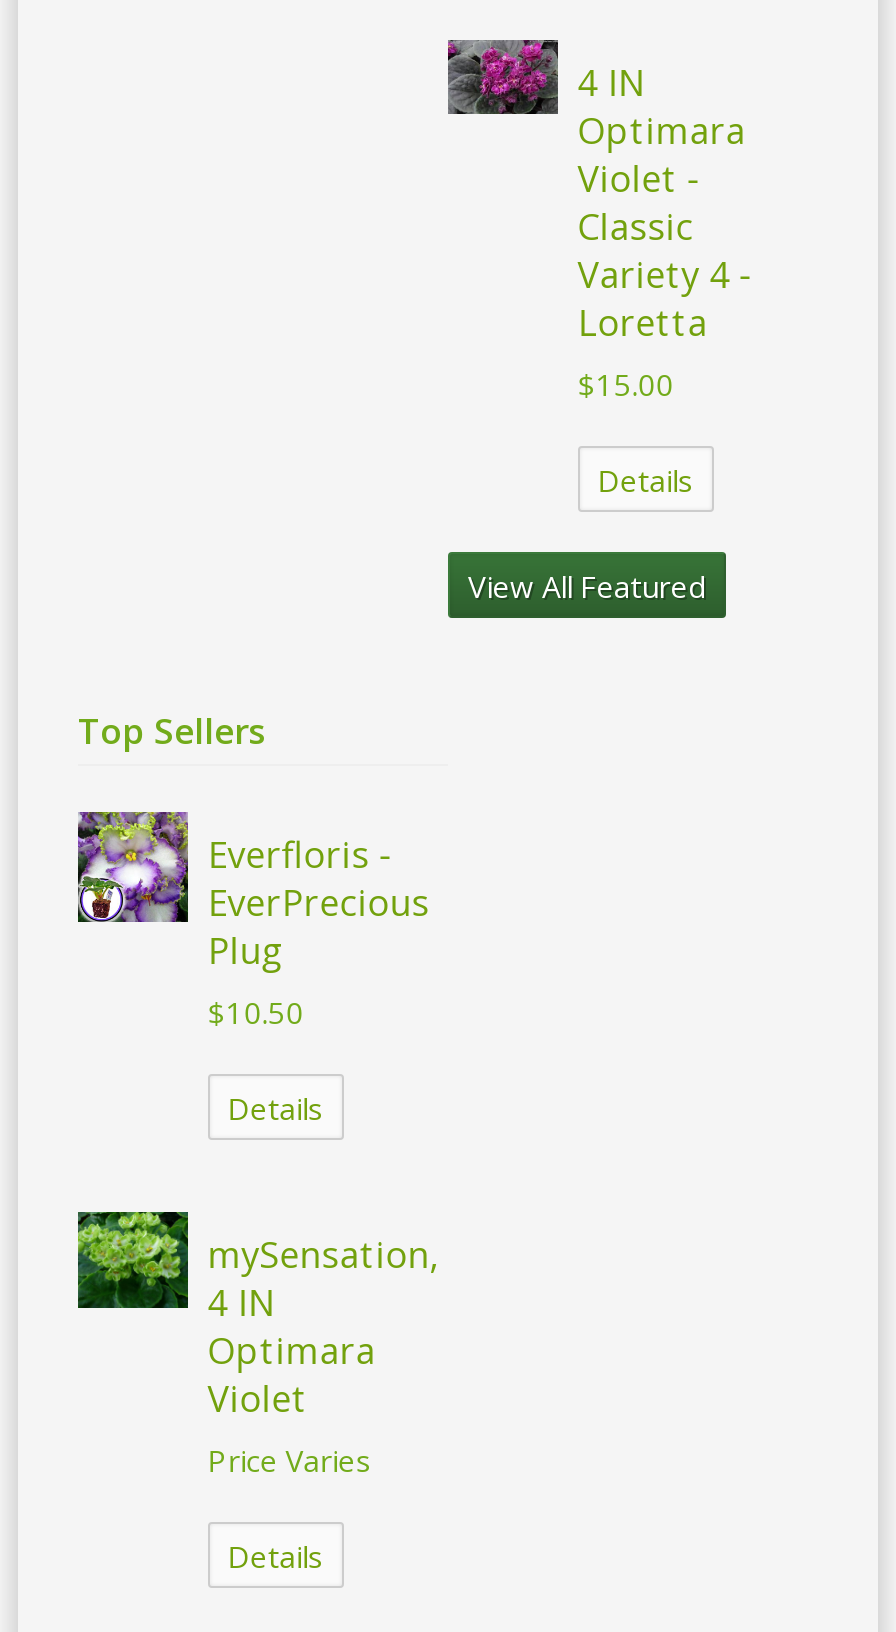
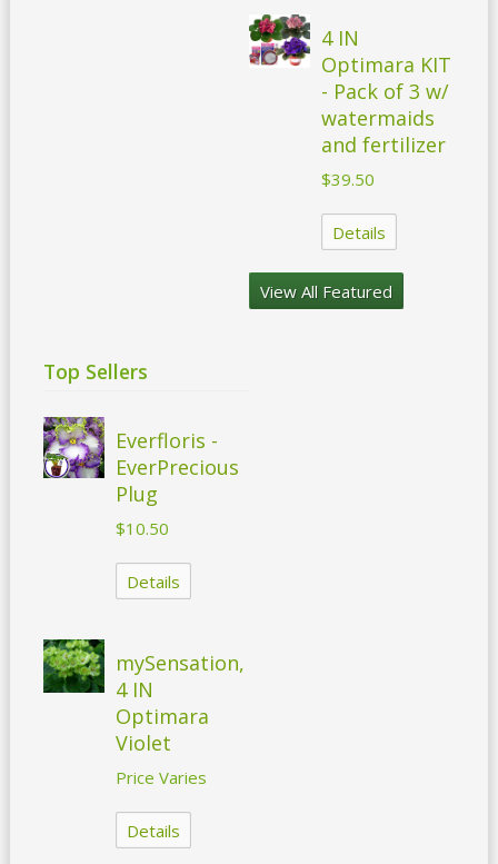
[446,38,752,404] [image] | Optimara | Violet - | Classic | Variety 4 - | Loretta | $15.00 -> [249,14,451,190] [image] | Optimara KIT | - Pack of 3 w/ | watermaids | and fertilizer | $39.50

